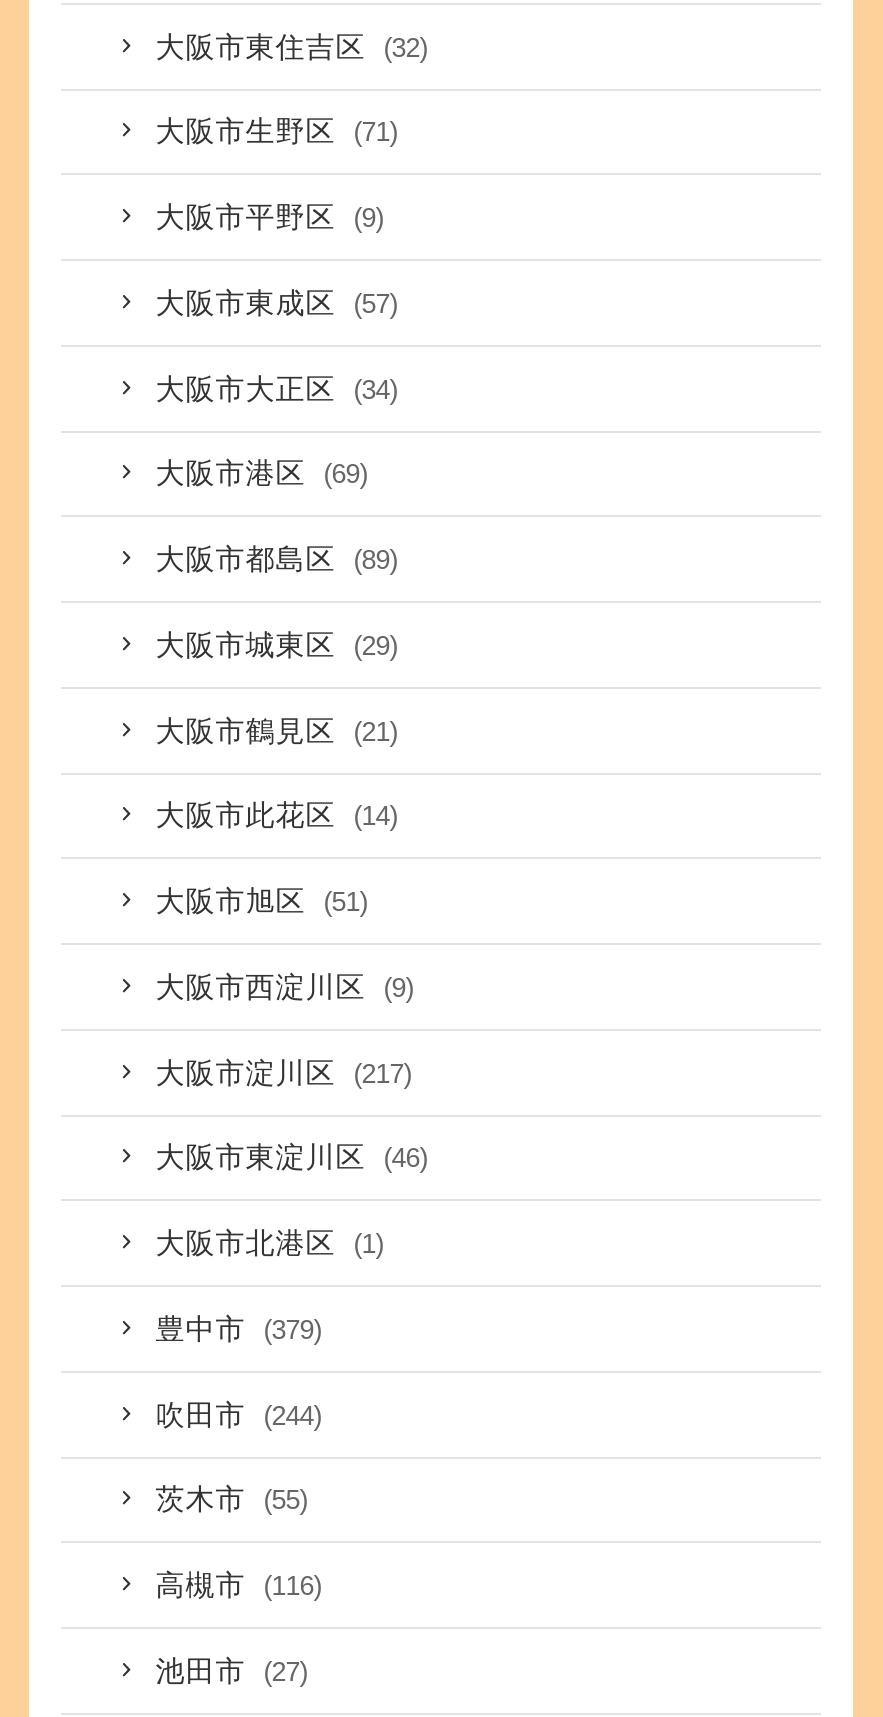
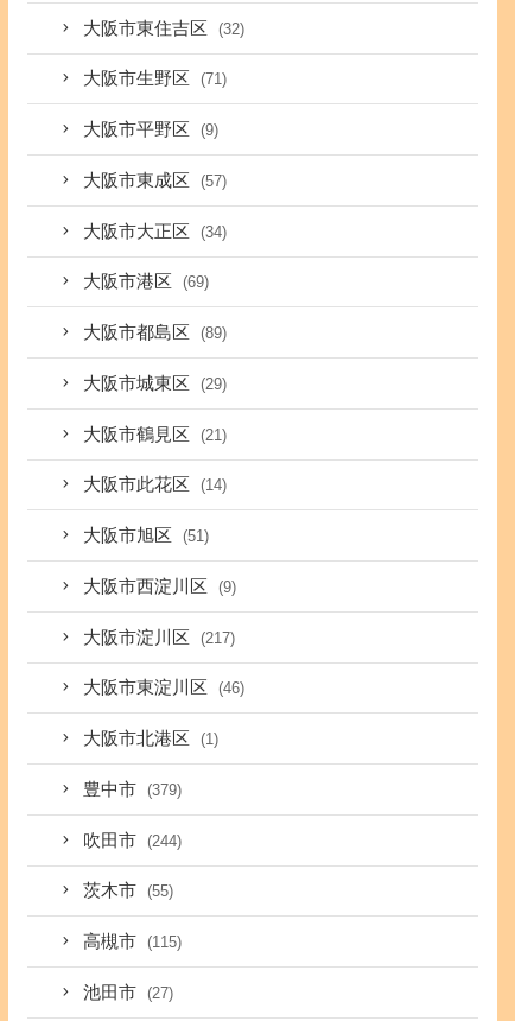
[155,1569,321,1601] 高槻市 (116) -> [83,932,182,951] 高槻市 (115)

